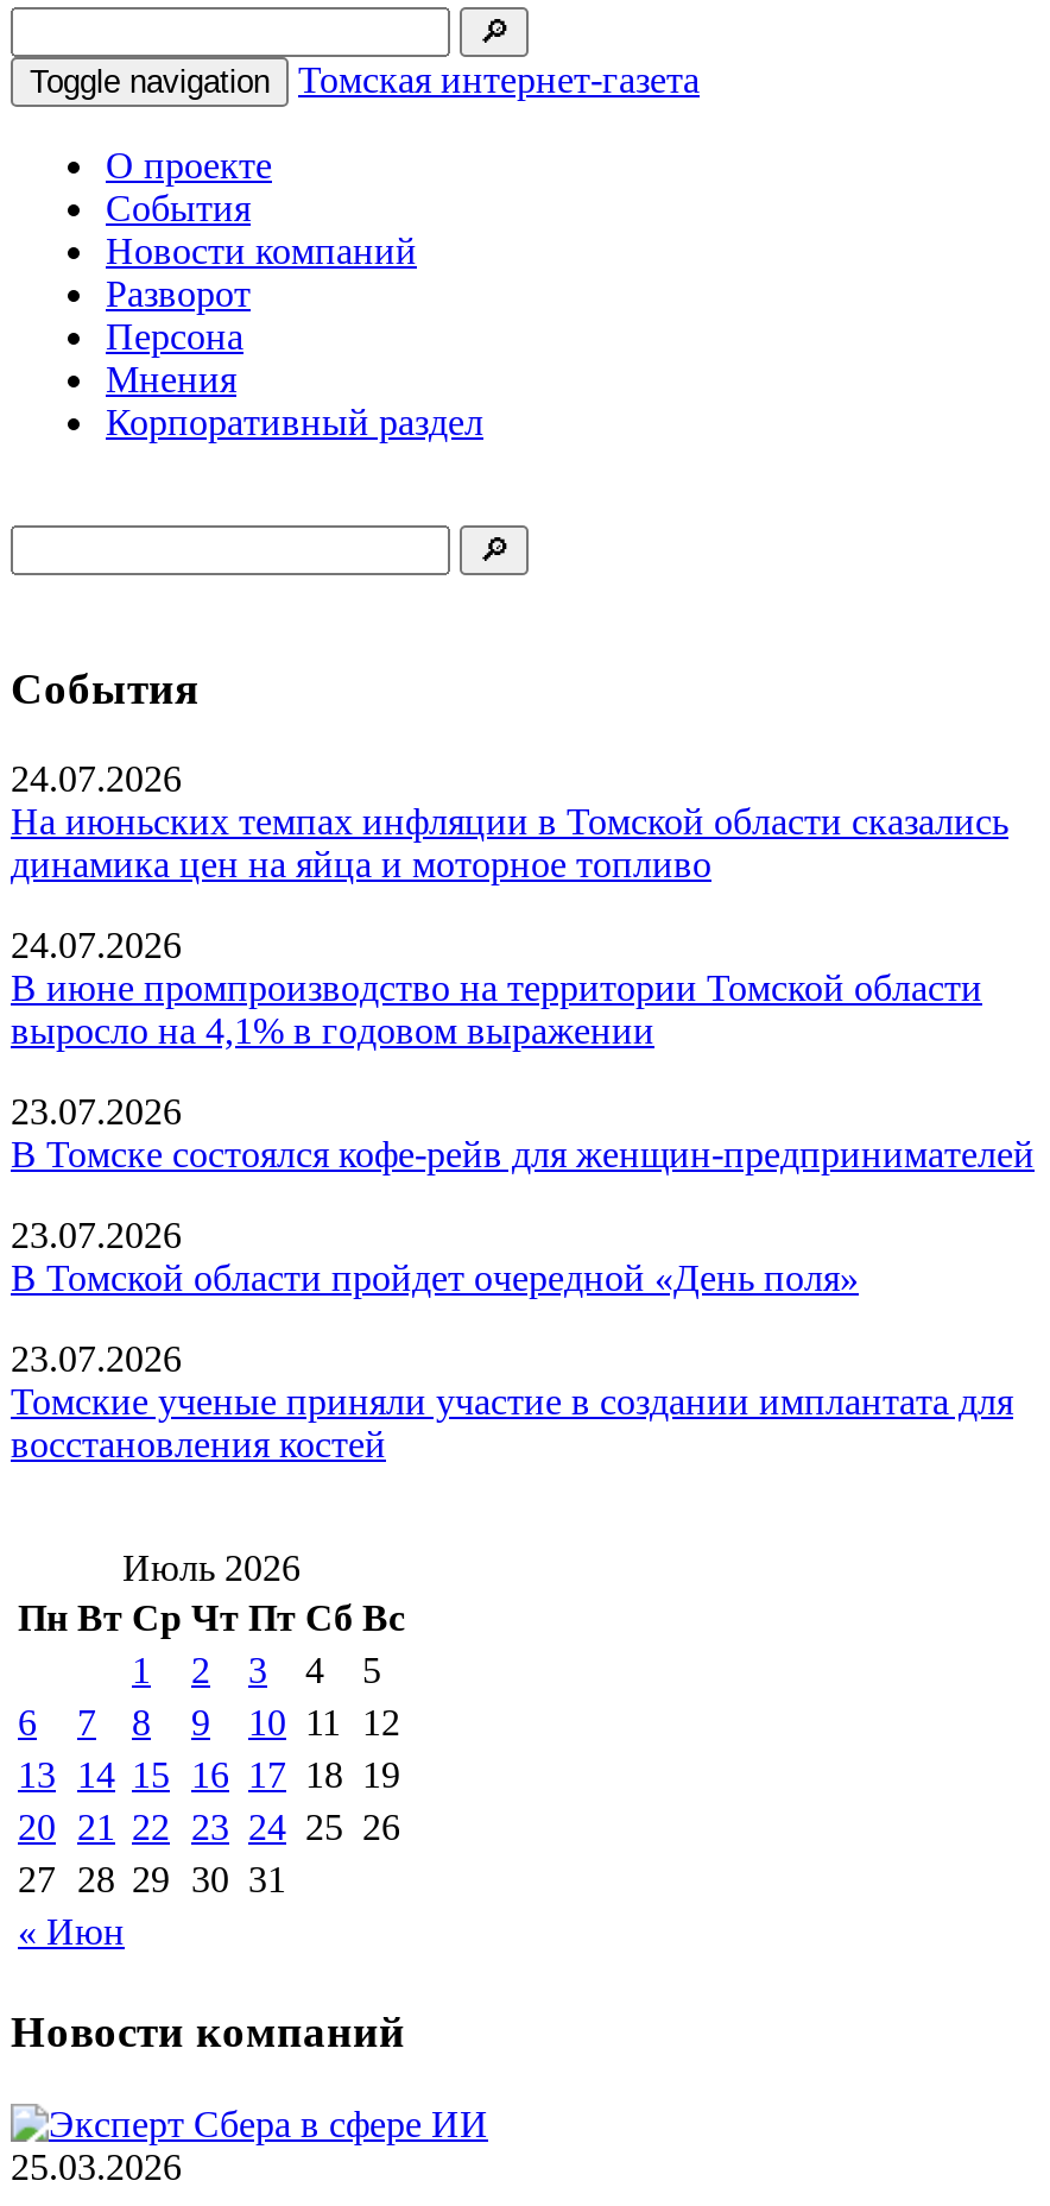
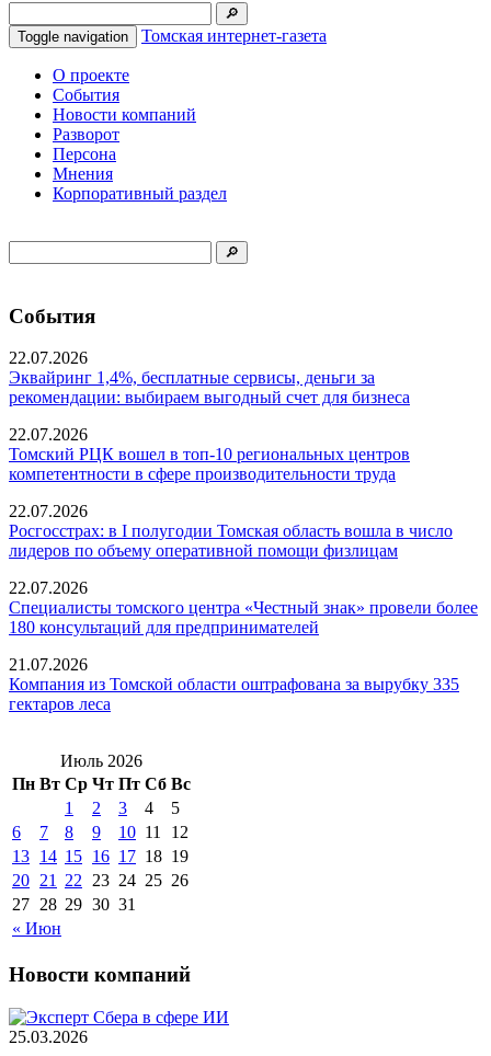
[11,759,1008,885] 24.07.2026 | На июньских темпах инфляции в Томской области сказались | динамика цен на яйца и моторное топливо -> [9,349,410,407] 22.07.2026 | Эквайринг 1,4%, бесплатные сервисы, деньги за | рекомендации: выбираем выгодный счет для бизнеса
[11,926,982,1052] 24.07.2026 | В июне промпроизводство на территории Томской области | выросло на 4,1% в годовом выражении -> [9,425,410,484] 22.07.2026 | Томский РЦК вошел в топ-10 региональных центров | компетентности в сфере производительности труда
[11,1092,1035,1175] 23.07.2026 | В Томске состоялся кофе-рейв для женщин-предпринимателей -> [9,502,453,560] 22.07.2026 | Росгосстрах: в I полугодии Томская область вошла в число | лидеров по объему оперативной помощи физлицам
[11,1216,859,1299] 23.07.2026 | В Томской области пройдет очередной «День поля» -> [9,579,478,637] 22.07.2026 | Специалисты томского центра «Честный знак» провели более | 180 консультаций для предпринимателей
[11,1339,1013,1465] 23.07.2026 | Томские ученые приняли участие в создании имплантата для | восстановления костей -> [9,656,459,714] 21.07.2026 | Компания из Томской области оштрафована за вырубку 335 | гектаров леса

